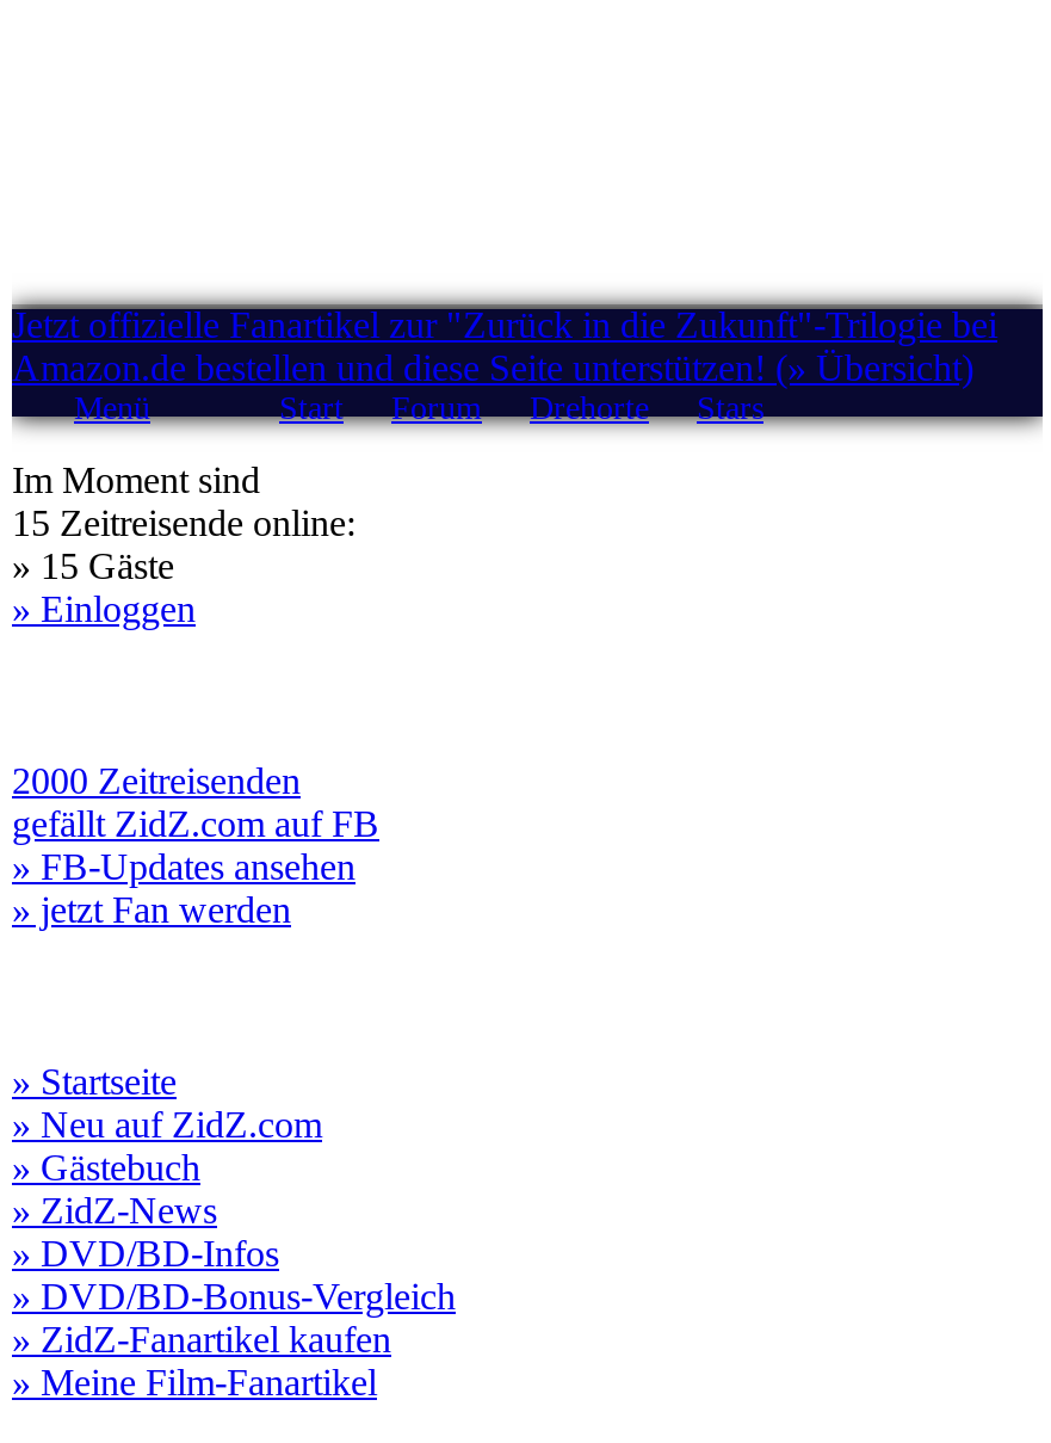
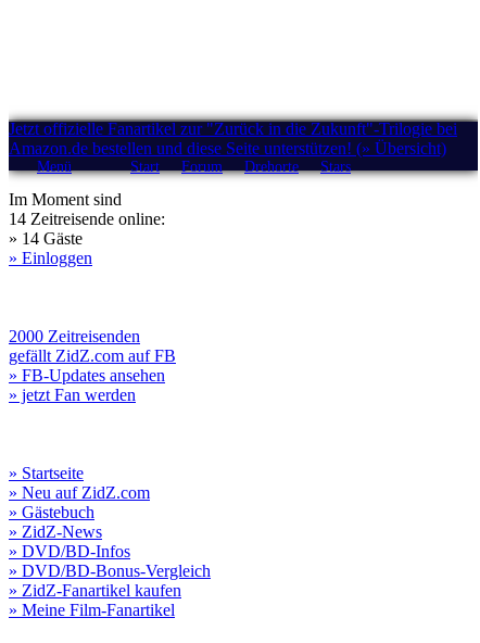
[12,502,356,543] 15 Zeitreisende online: -> [9,210,165,228] 14 Zeitreisende online:
[12,545,174,586] » 15 Gäste -> [9,229,83,248] » 14 Gäste

